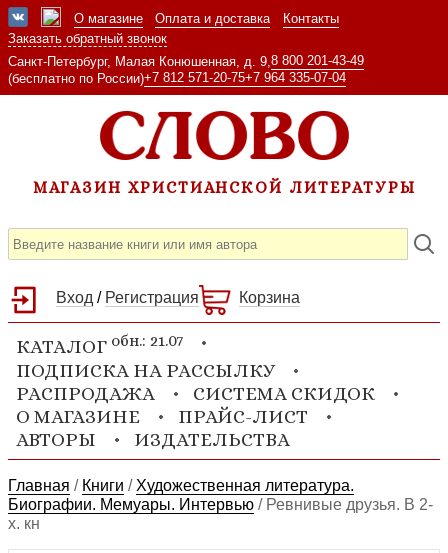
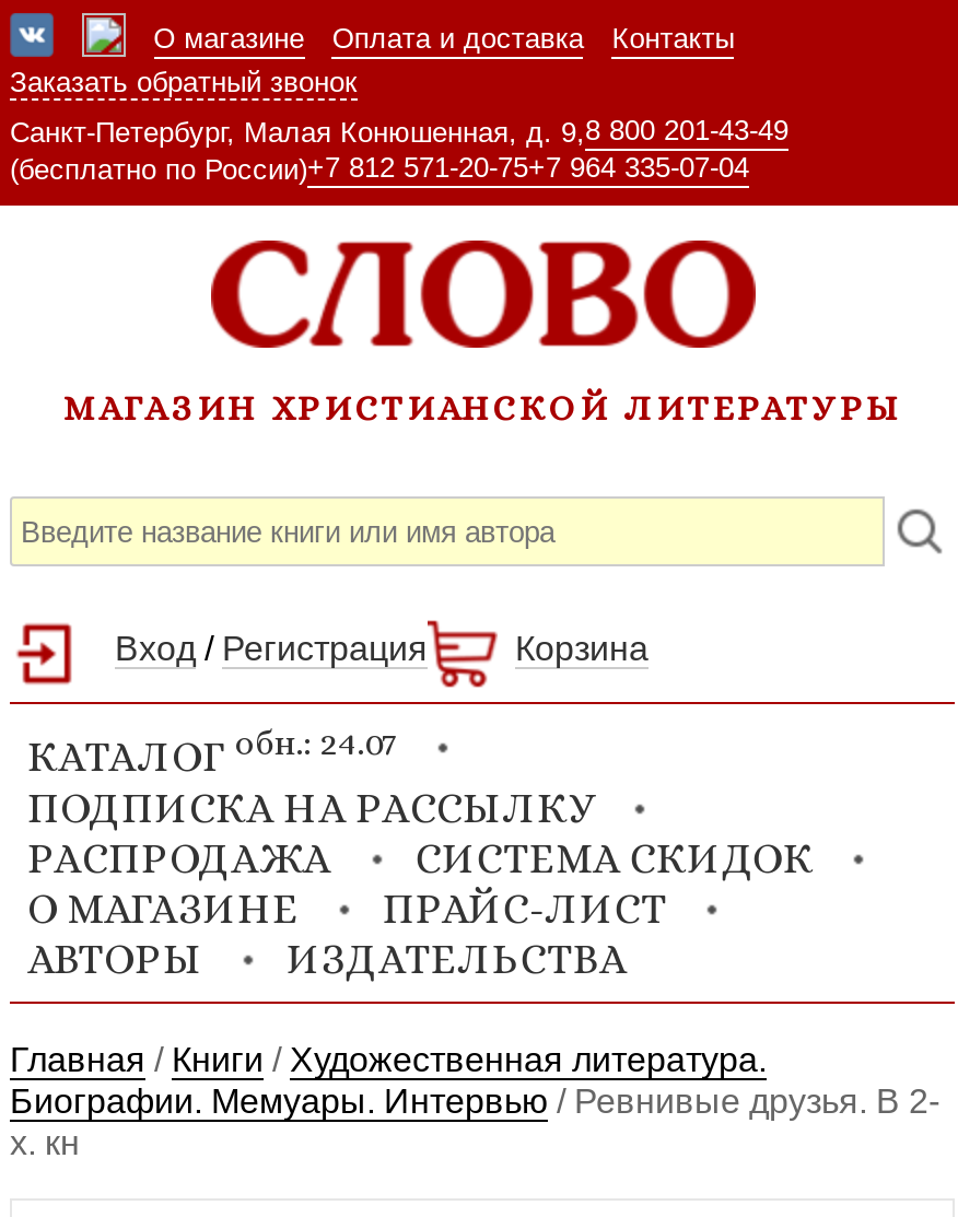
[16,331,183,358] КАТАЛОГ обн.: 21.07 -> [27,723,397,780] КАТАЛОГ обн.: 24.07

